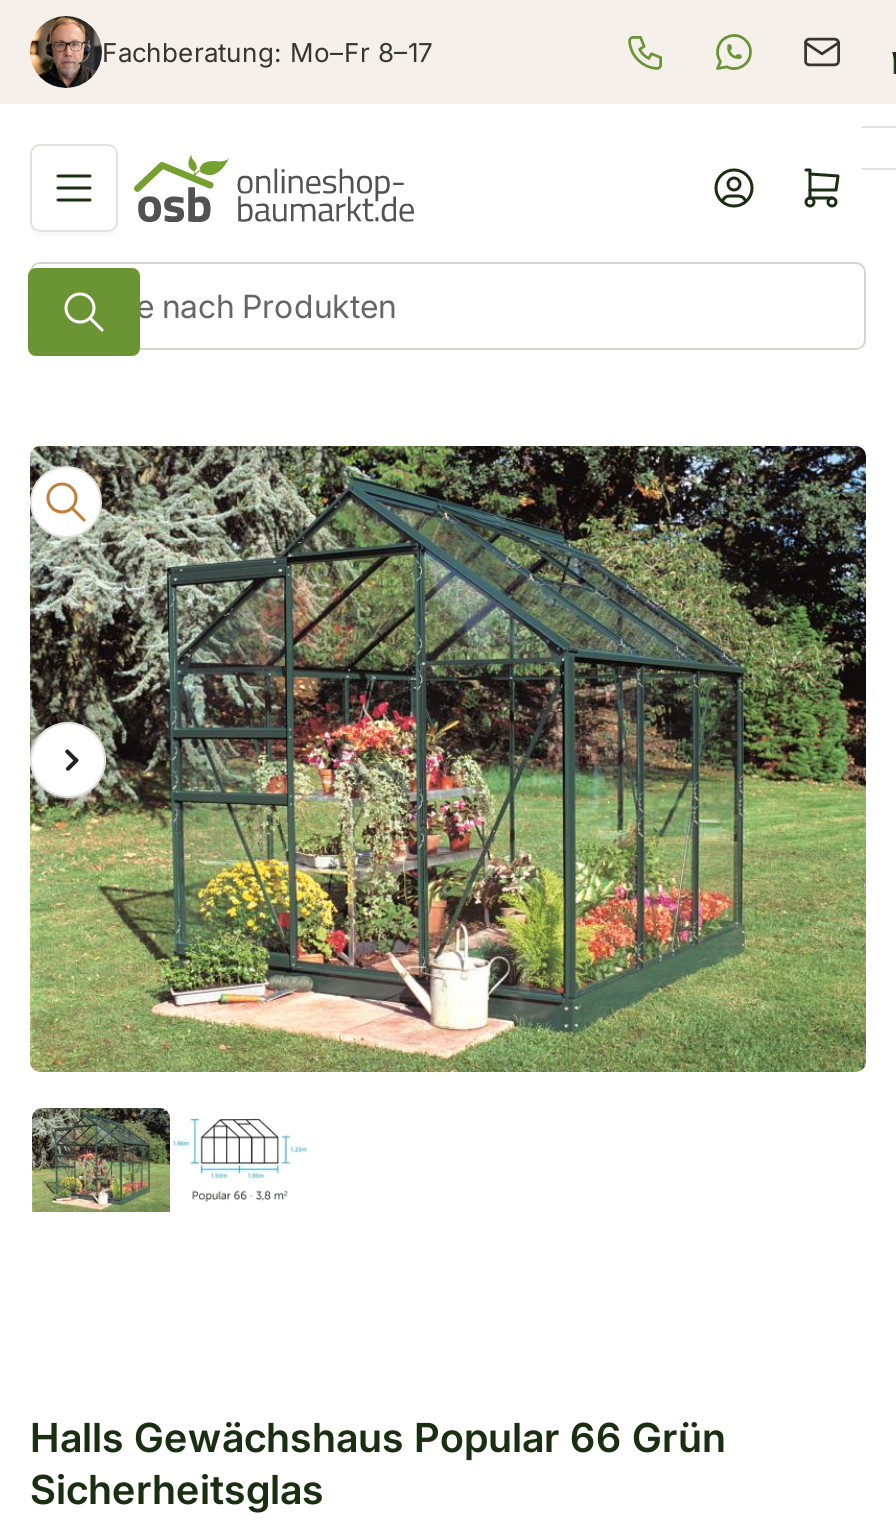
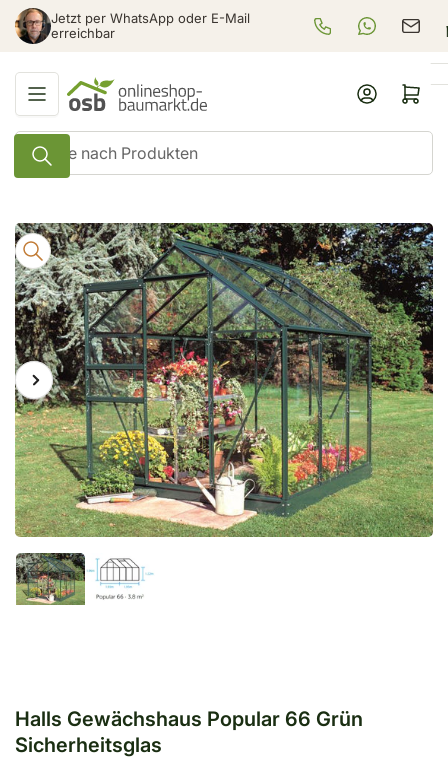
[102,35,432,67] Fachberatung: Mo–Fr 8–17 -> [51,10,250,41] Jetzt per WhatsApp oder E-Mail | erreichbar

